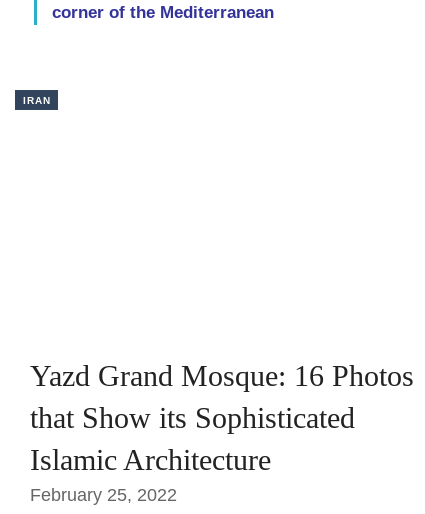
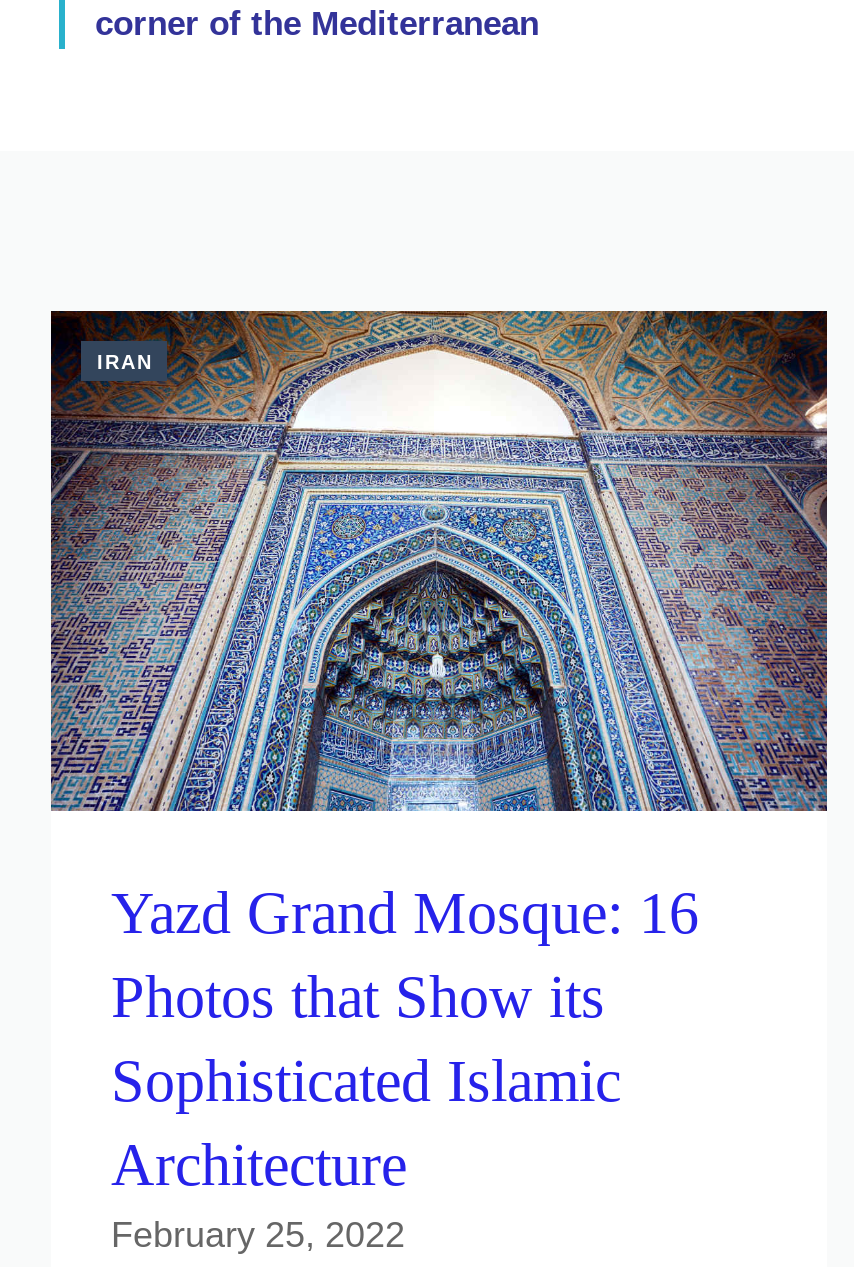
none -> [49,308,829,814] [image]

